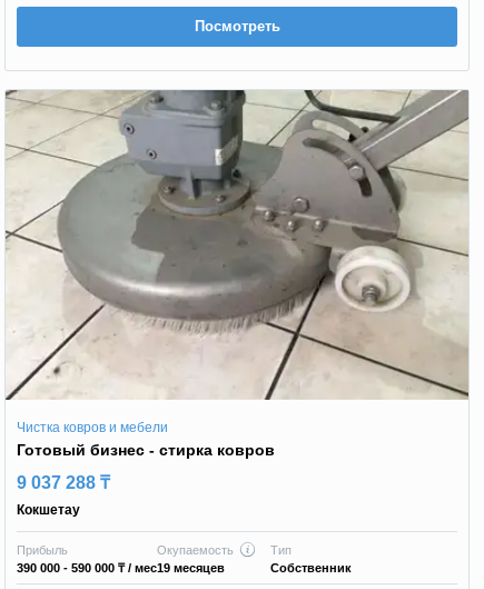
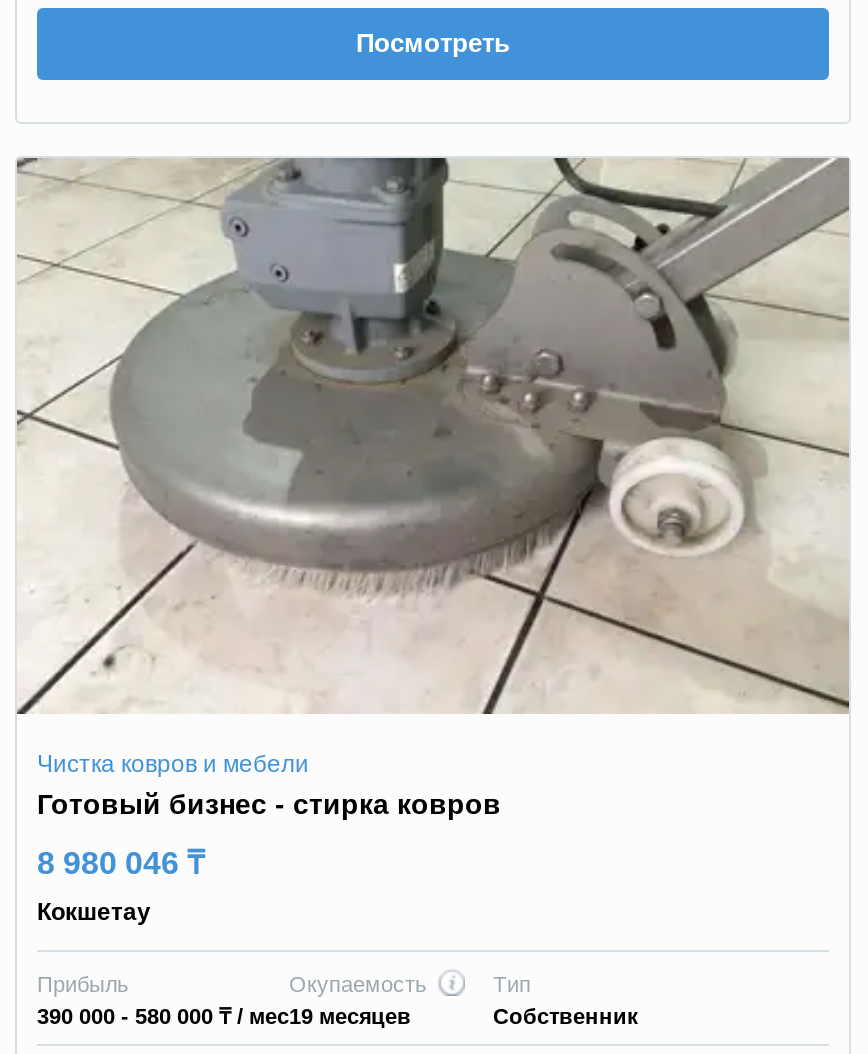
[17,473,110,492] 9 037 288 ₸ -> [37,846,205,880] 8 980 046 ₸
[17,561,225,575] 390 000 - 590 000 ₸ / мес 19 месяцев -> [37,1004,411,1028] 390 000 - 580 000 ₸ / мес 19 месяцев

